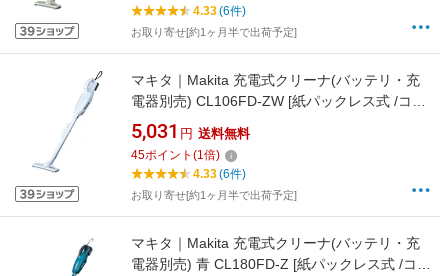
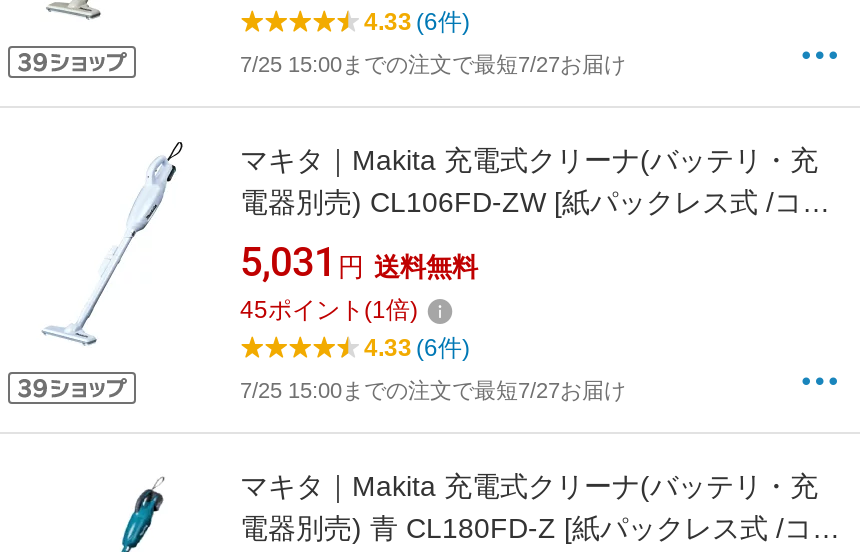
[131,26,297,38] お取り寄せ[約1ヶ月半で出荷予定] -> [240,52,626,76] 7/25 15:00までの注文で最短7/27お届け
[131,189,297,201] お取り寄せ[約1ヶ月半で出荷予定] -> [240,378,626,402] 7/25 15:00までの注文で最短7/27お届け

